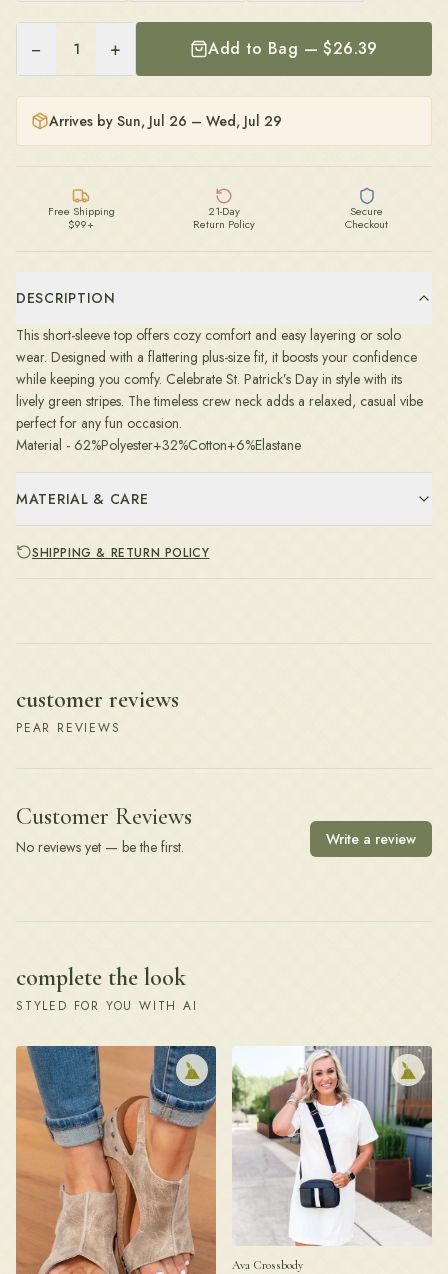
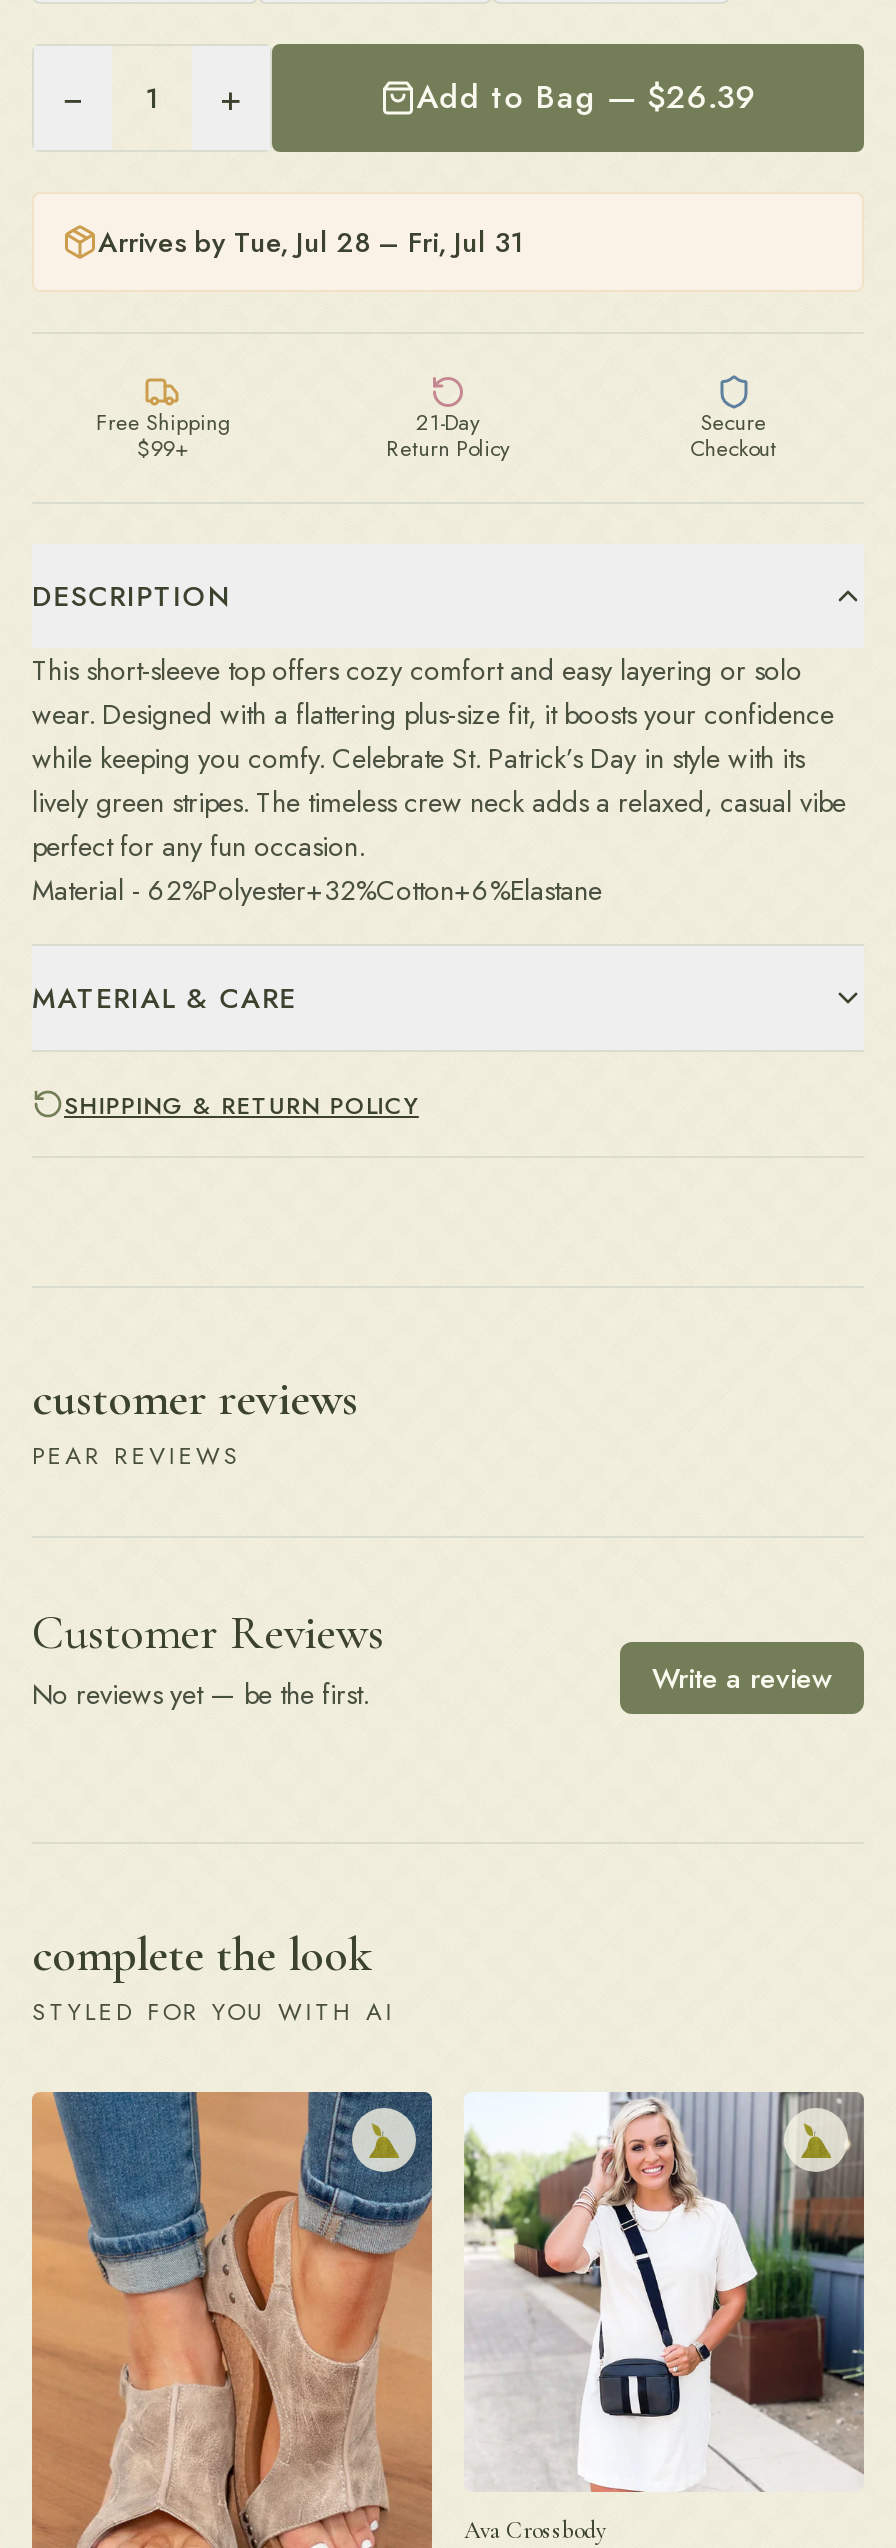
[49,111,282,131] Arrives by Sun, Jul 26 – Wed, Jul 29 -> [98,222,524,262] Arrives by Tue, Jul 28 – Fri, Jul 31

